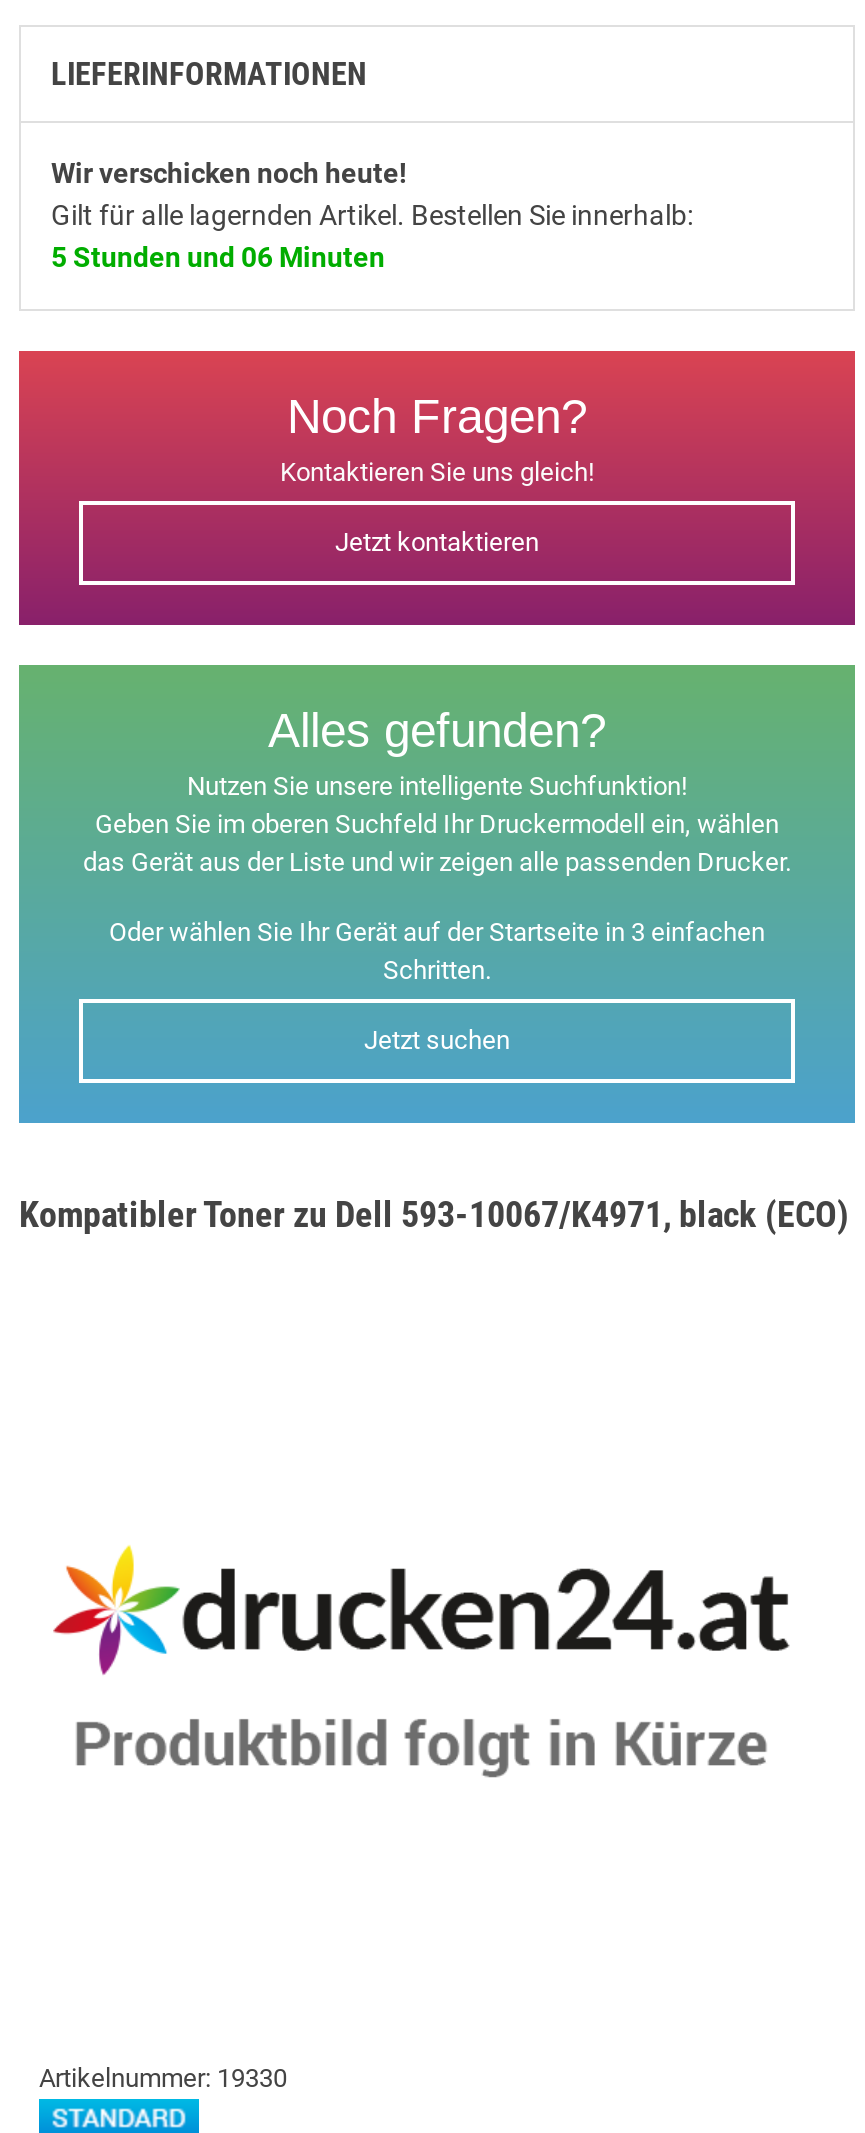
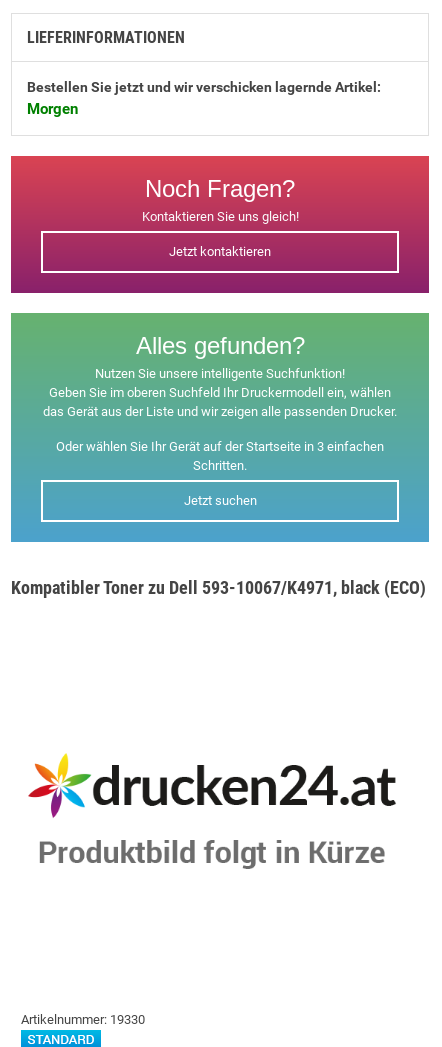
[51,157,693,273] Wir verschicken noch heute! | Gilt für alle lagernden Artikel. Bestellen Sie innerhalb: | 5 Stunden und 06 Minuten -> [27,79,381,118] Bestellen Sie jetzt und wir verschicken lagernde Artikel: | Morgen

